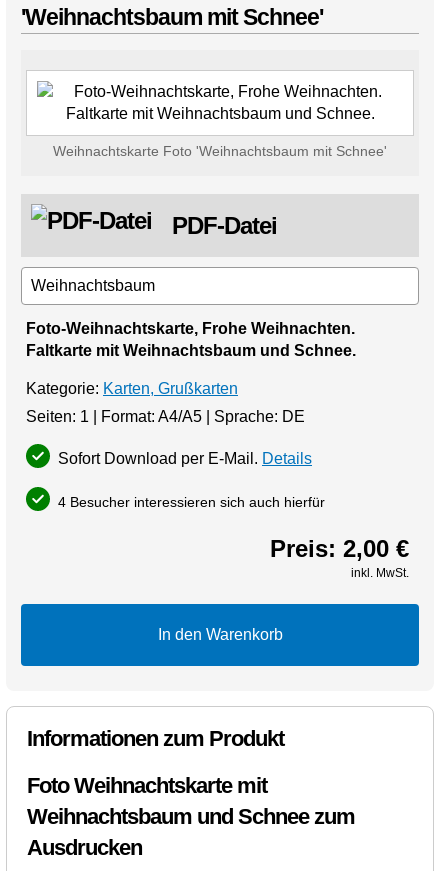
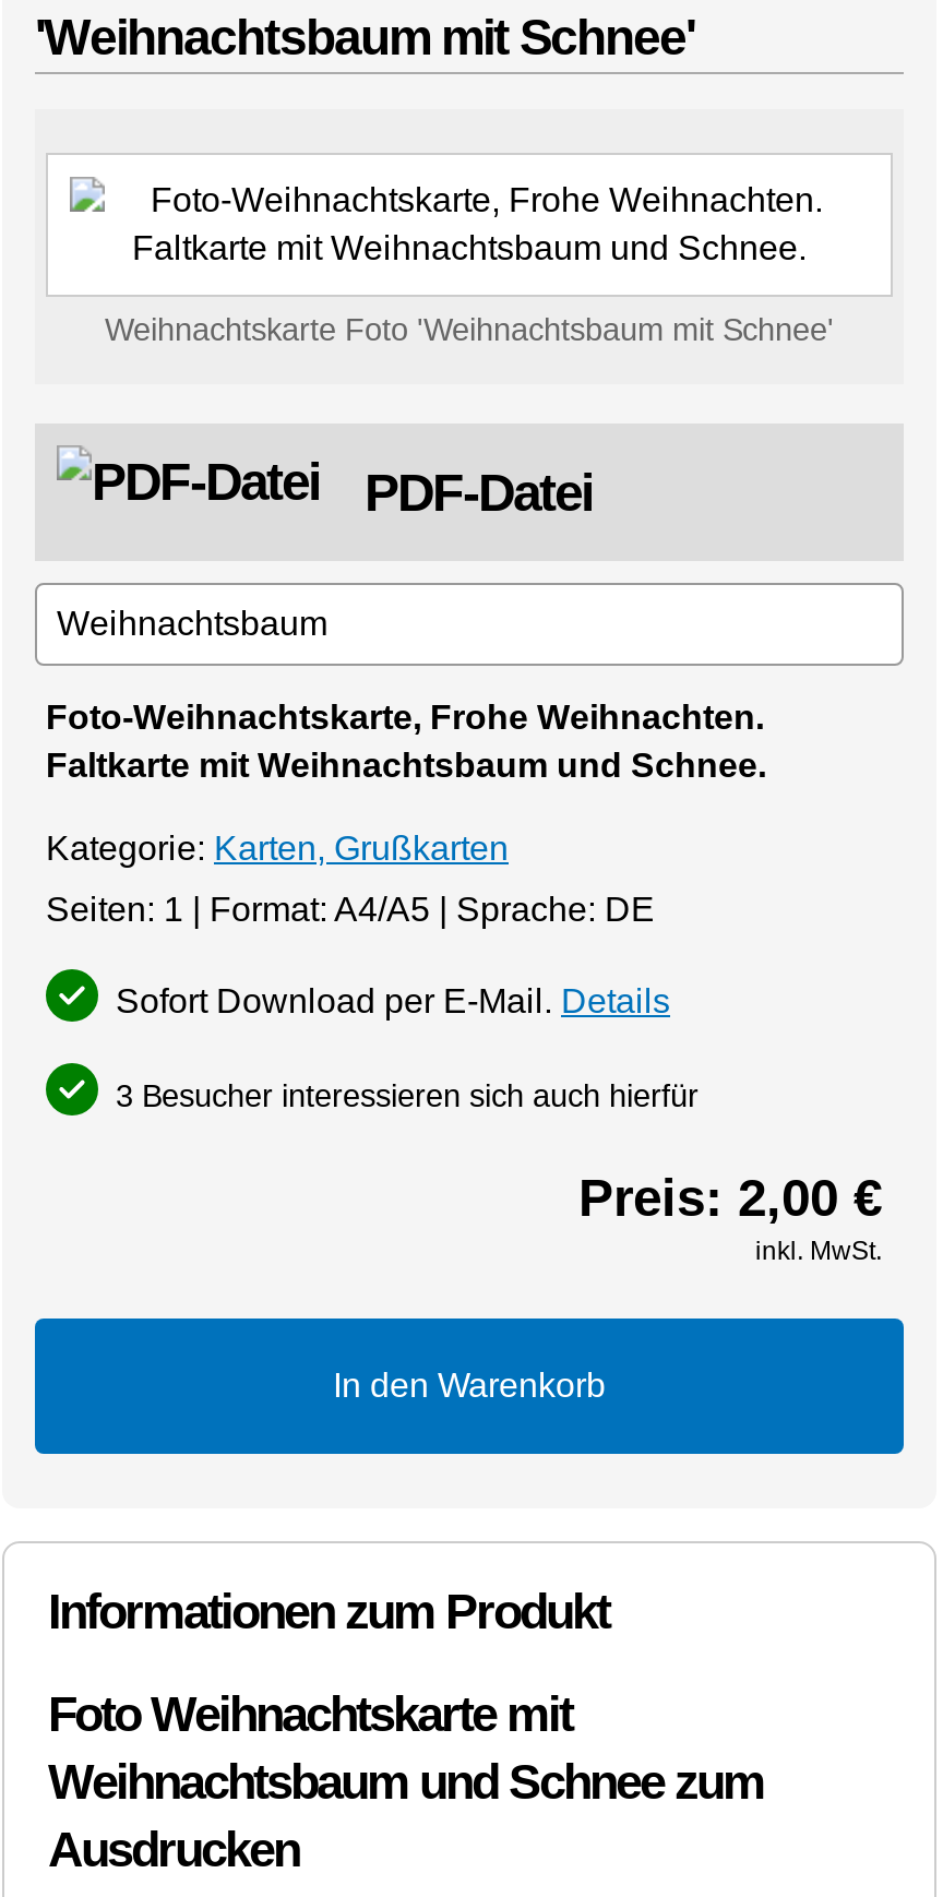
[54,493,325,509] 4 Besucher interessieren sich auch hierfür -> [107,1077,699,1112] 3 Besucher interessieren sich auch hierfür

